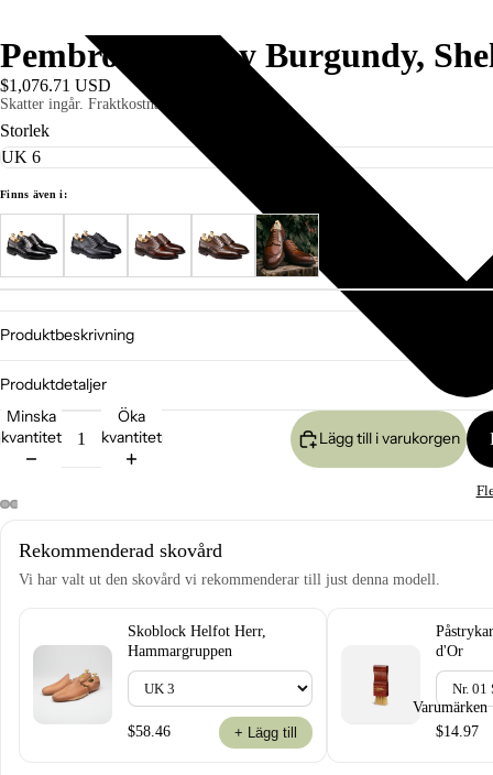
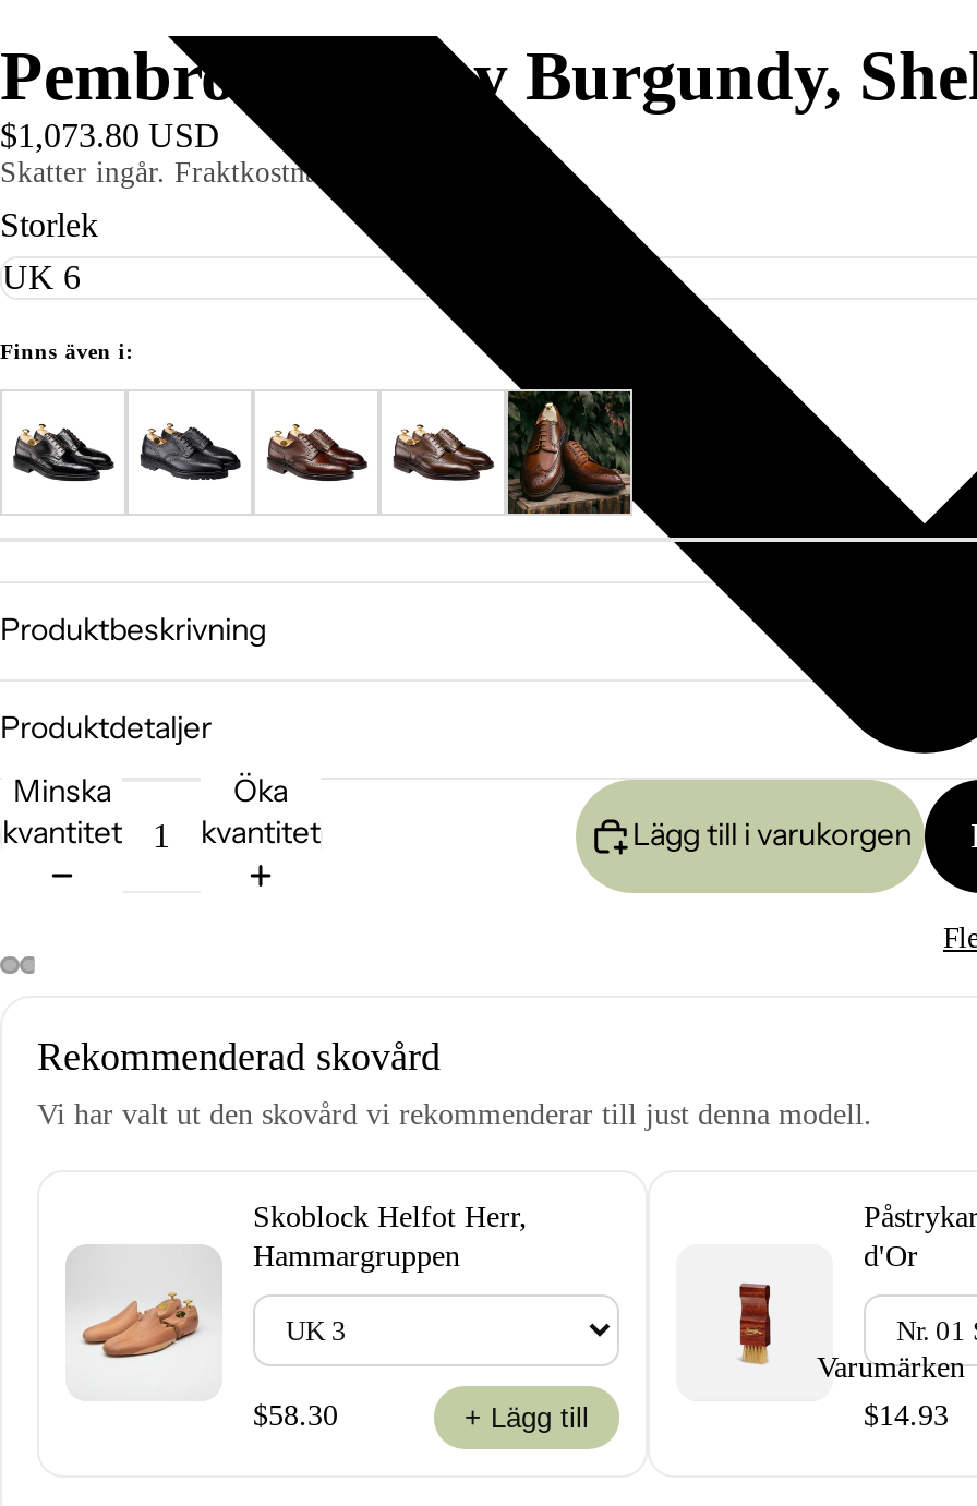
[0,76,111,95] $1,076.71 USD -> [0,117,220,154] $1,073.80 USD
[128,724,171,740] $58.46 -> [253,1400,338,1433] $58.30
[436,724,479,740] $14.97 -> [864,1400,949,1433] $14.93

